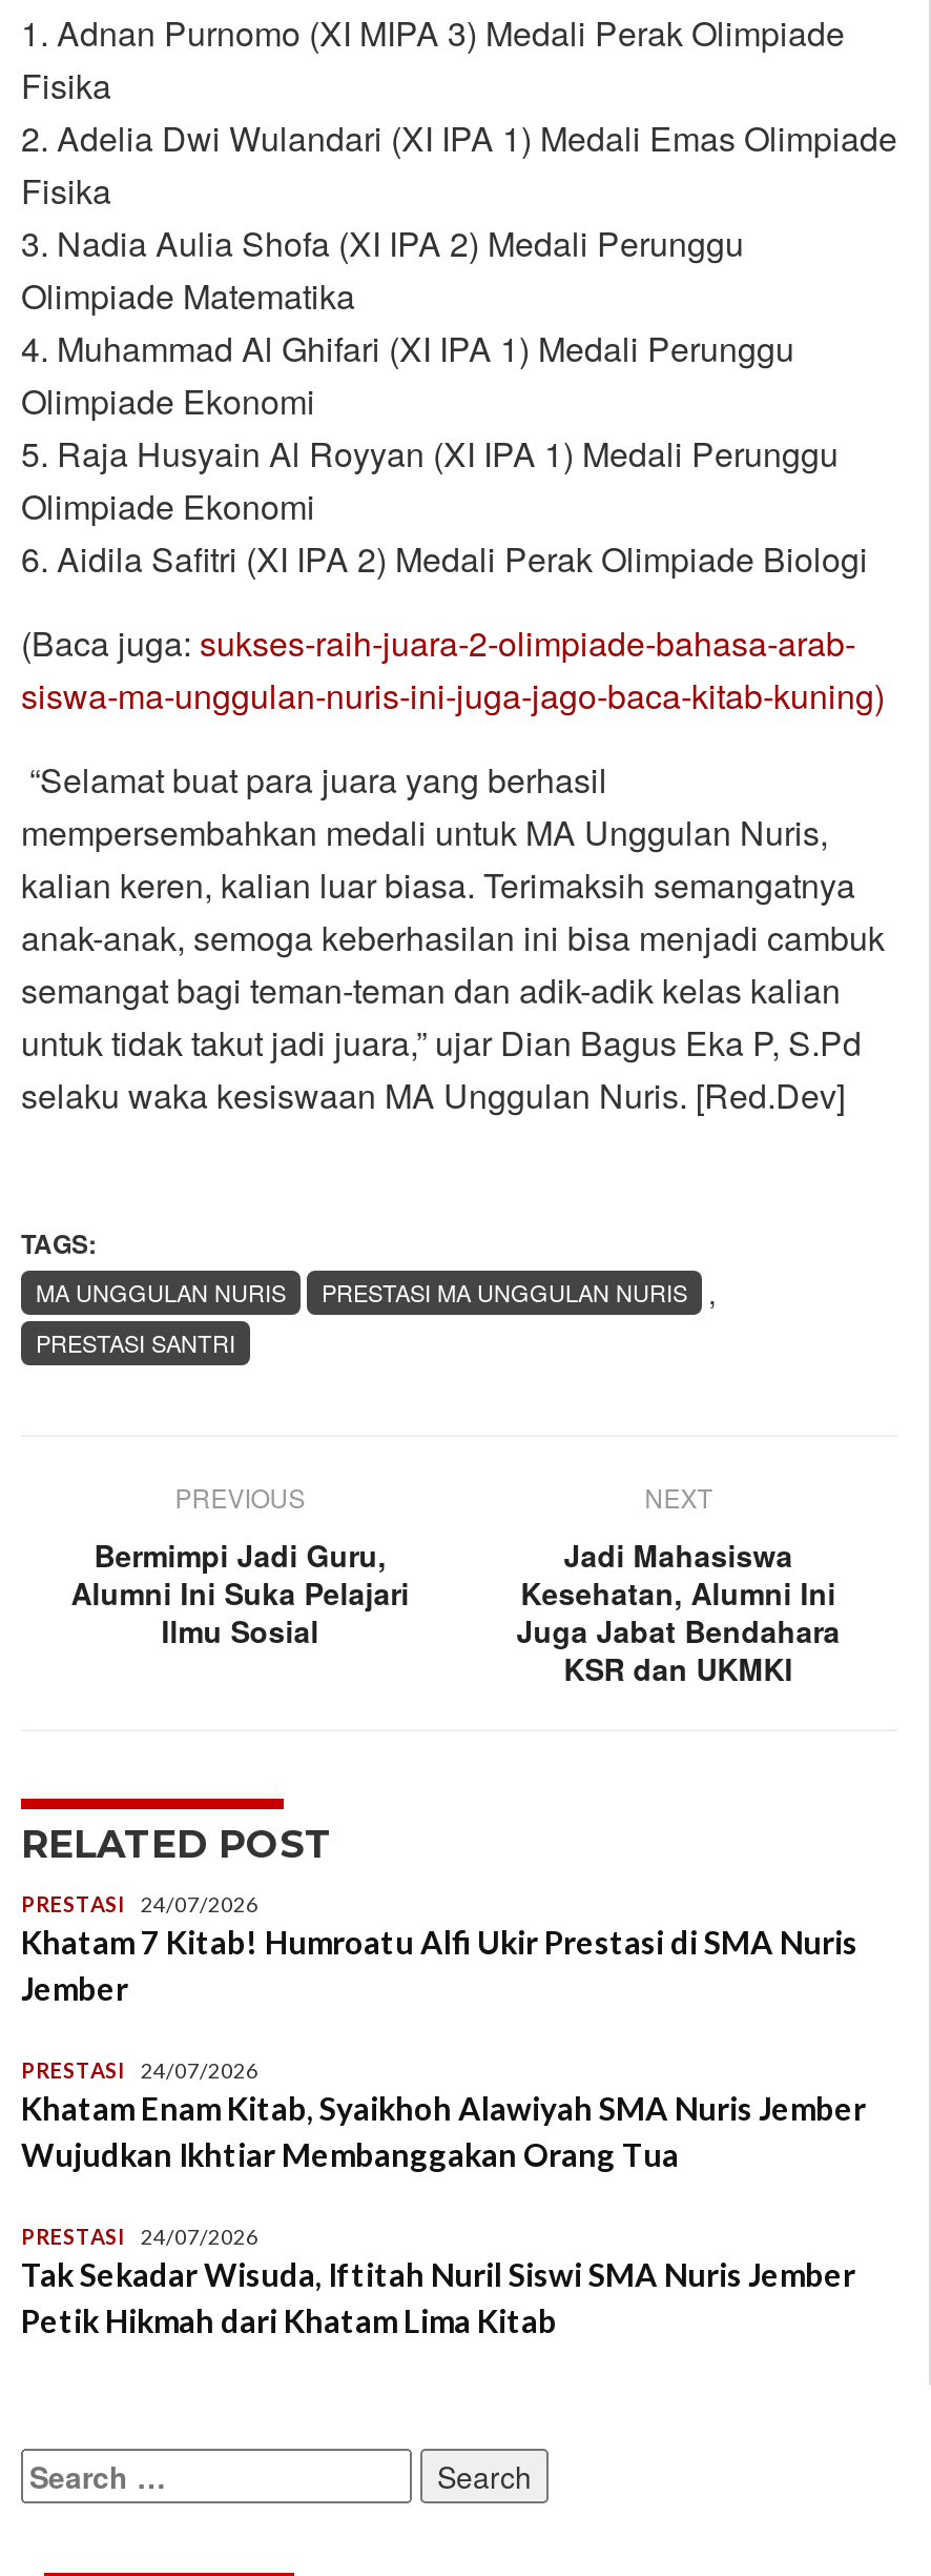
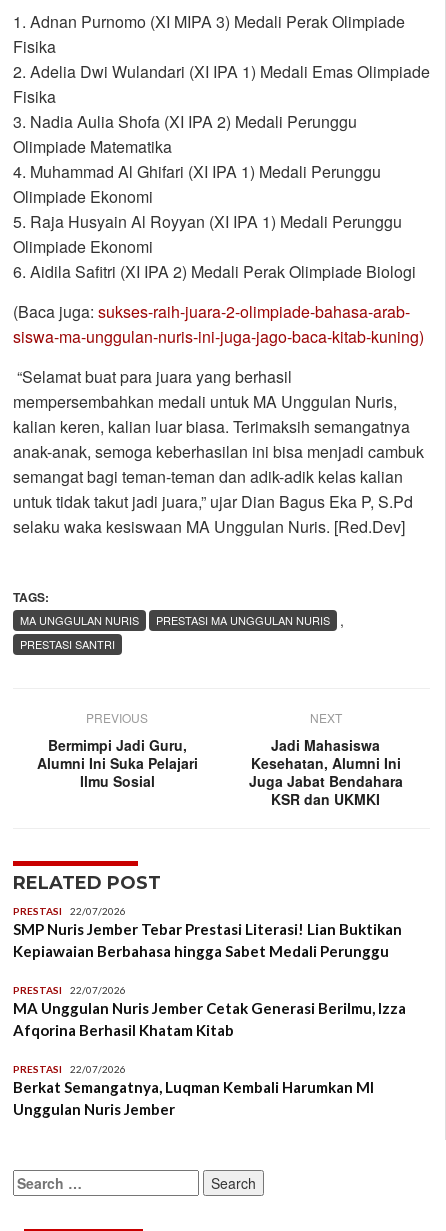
[21,1891,857,2007] 24/07/2026 | Khatam 7 Kitab! Humroatu Alfi Ukir Prestasi di SMA Nuris | Jember -> [13,905,402,960] 22/07/2026 | SMP Nuris Jember Tebar Prestasi Literasi! Lian Buktikan | Kepiawaian Berbahasa hingga Sabet Medali Perunggu
[21,2057,866,2173] 24/07/2026 | Khatam Enam Kitab, Syaikhoh Alawiyah SMA Nuris Jember | Wujudkan Ikhtiar Membanggakan Orang Tua -> [13,984,406,1039] 22/07/2026 | MA Unggulan Nuris Jember Cetak Generasi Berilmu, Izza | Afqorina Berhasil Khatam Kitab
[21,2224,855,2339] 24/07/2026 | Tak Sekadar Wisuda, Iftitah Nuril Siswi SMA Nuris Jember | Petik Hikmah dari Khatam Lima Kitab -> [13,1063,374,1118] 22/07/2026 | Berkat Semangatnya, Luqman Kembali Harumkan MI | Unggulan Nuris Jember

